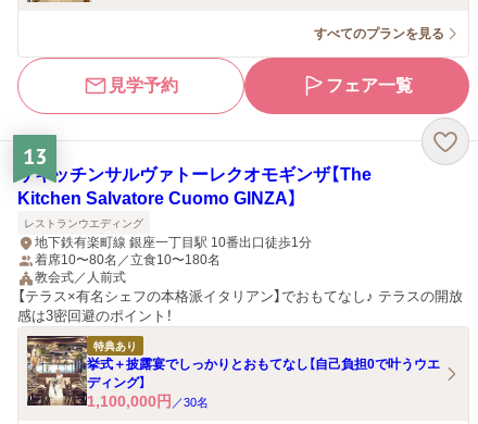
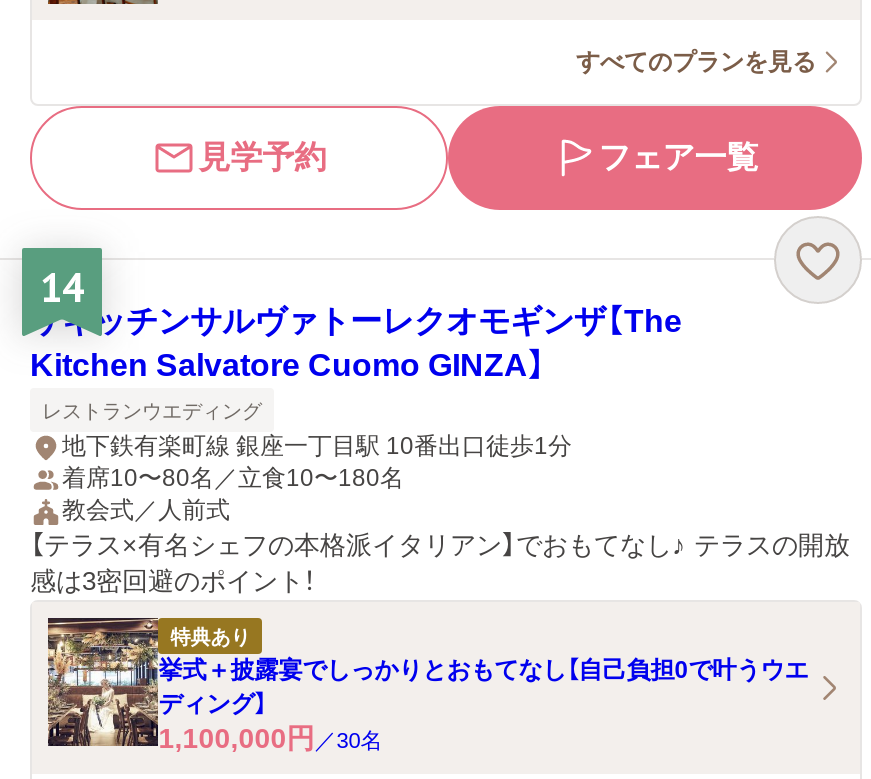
[23,142,47,171] 13 -> [40,262,84,314] 14

